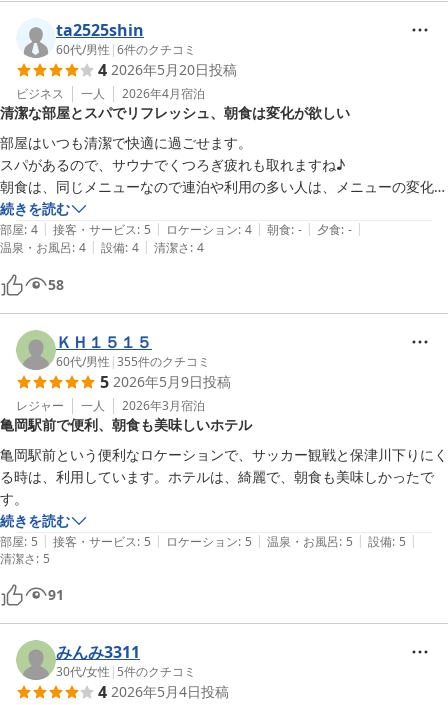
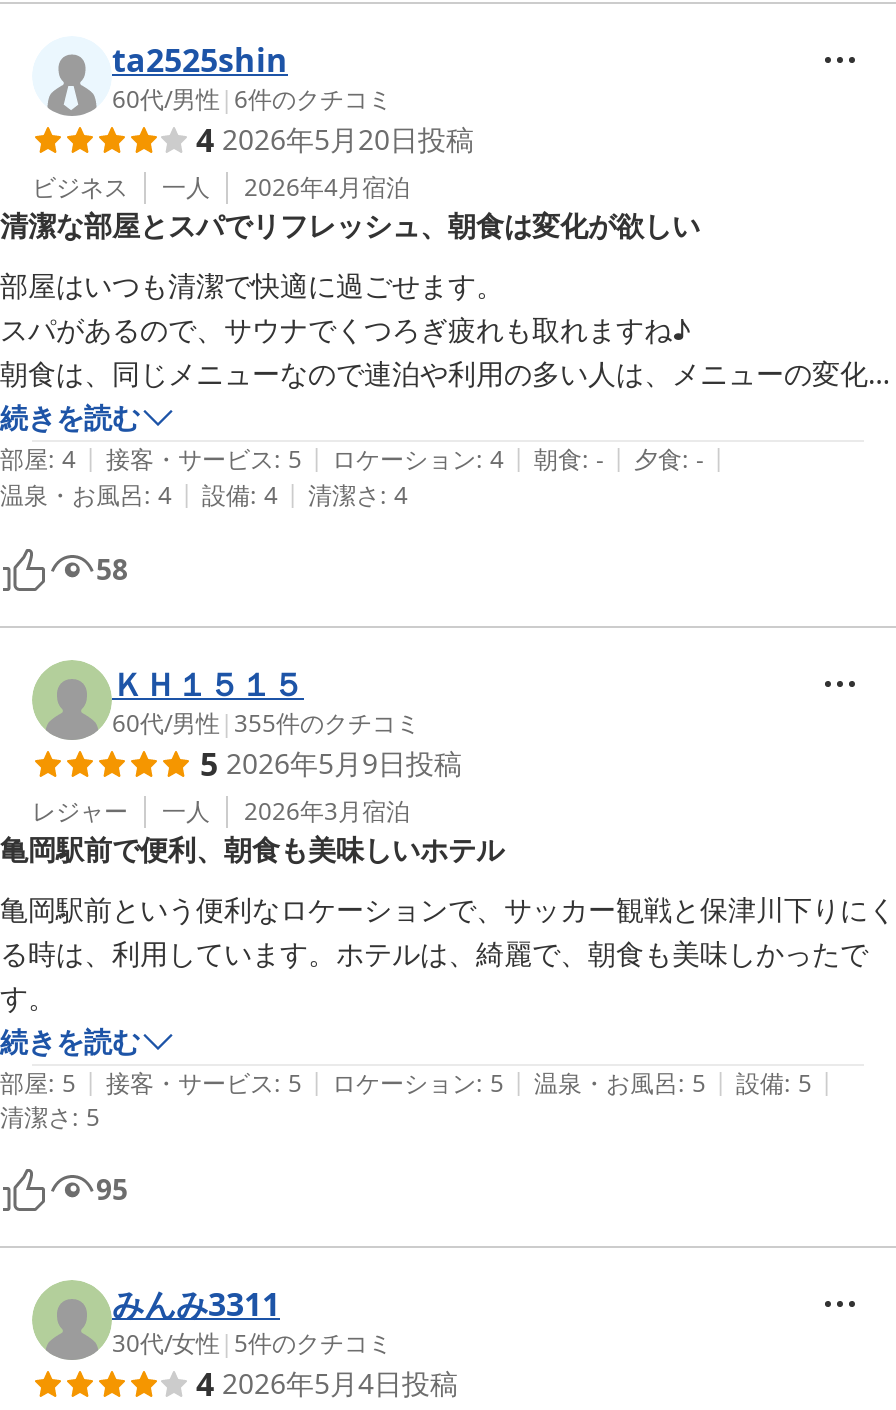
[48,585,64,604] 91 -> [96,1170,128,1208] 95

